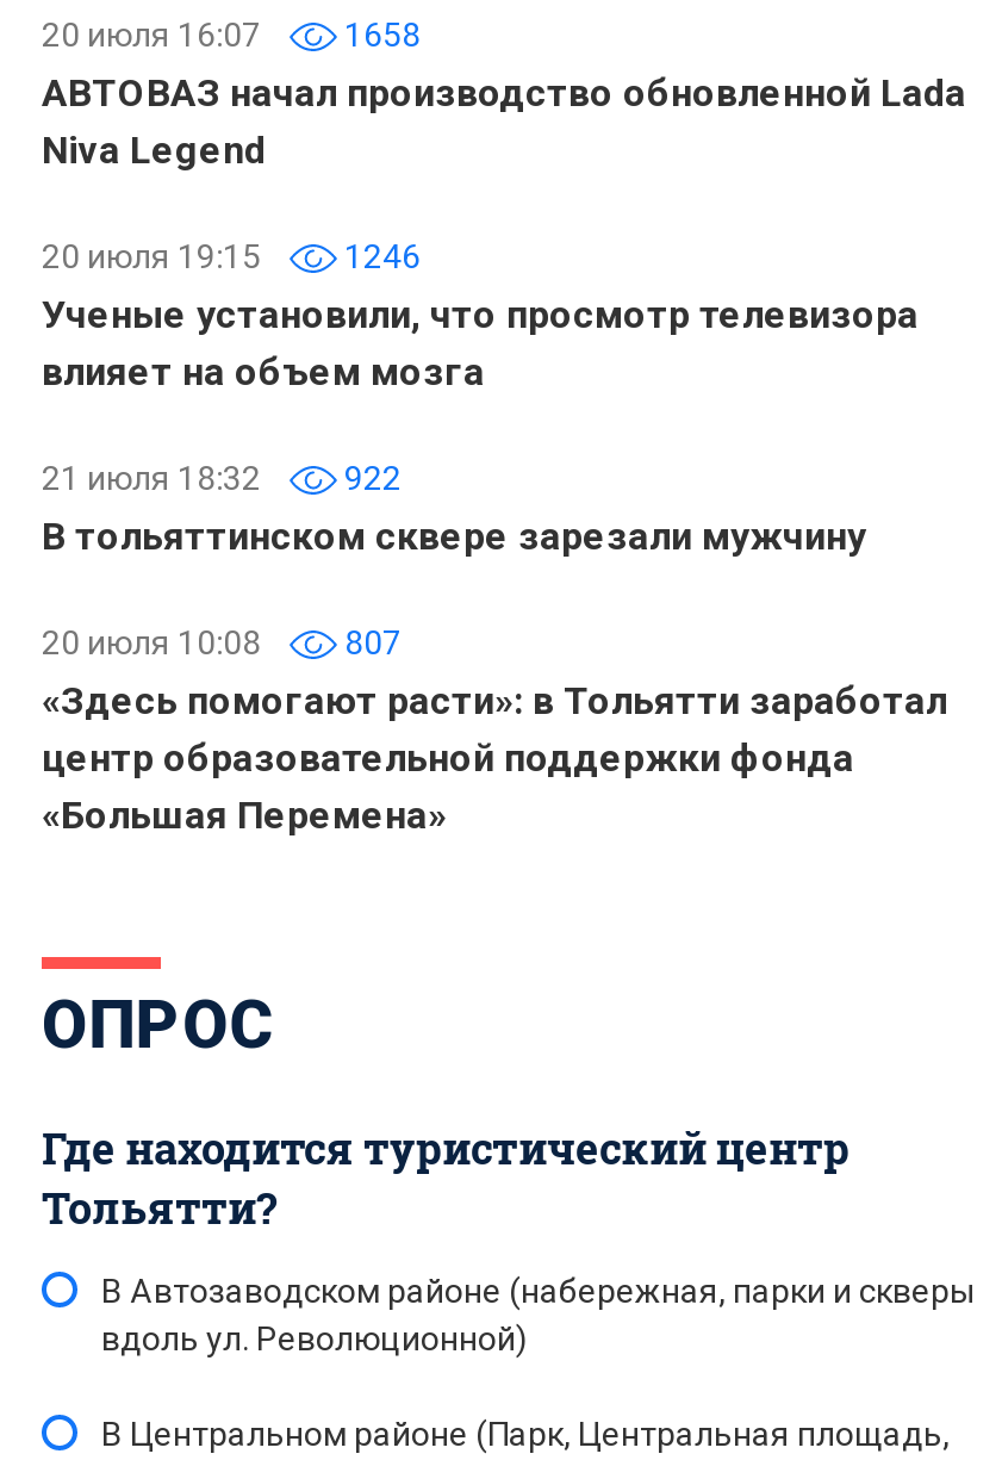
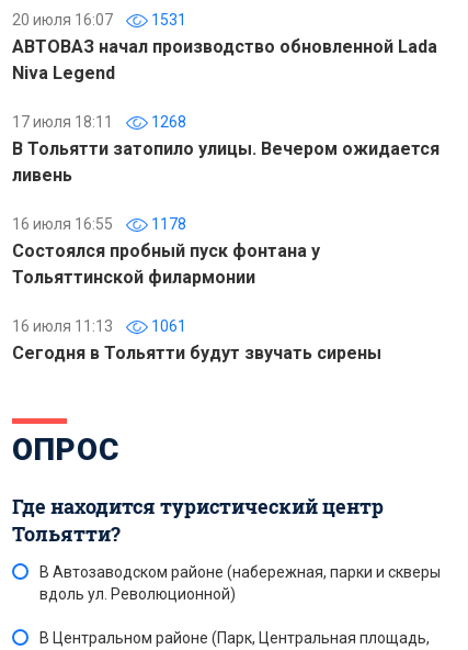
[42,15,421,54] 20 июля 16:07 1658 -> [12,11,186,29] 20 июля 16:07 1531
[42,237,919,394] 20 июля 19:15 | 1246 | Ученые установили, что просмотр телевизора | влияет на объем мозга -> [12,113,440,186] 17 июля 18:11 | 1268 | В Тольятти затопило улицы. Вечером ожидается | ливень
[42,459,866,559] 21 июля 18:32 | 922 | В тольяттинском сквере зарезали мужчину -> [12,215,320,288] 16 июля 16:55 | 1178 | Состоялся пробный пуск фонтана у | Тольяттинской филармонии
[42,623,947,838] 20 июля 10:08 | 807 | «Здесь помогают расти»: в Тольятти заработал | центр образовательной поддержки фонда | «Большая Перемена» -> [12,317,381,363] 16 июля 11:13 | 1061 | Сегодня в Тольятти будут звучать сирены

